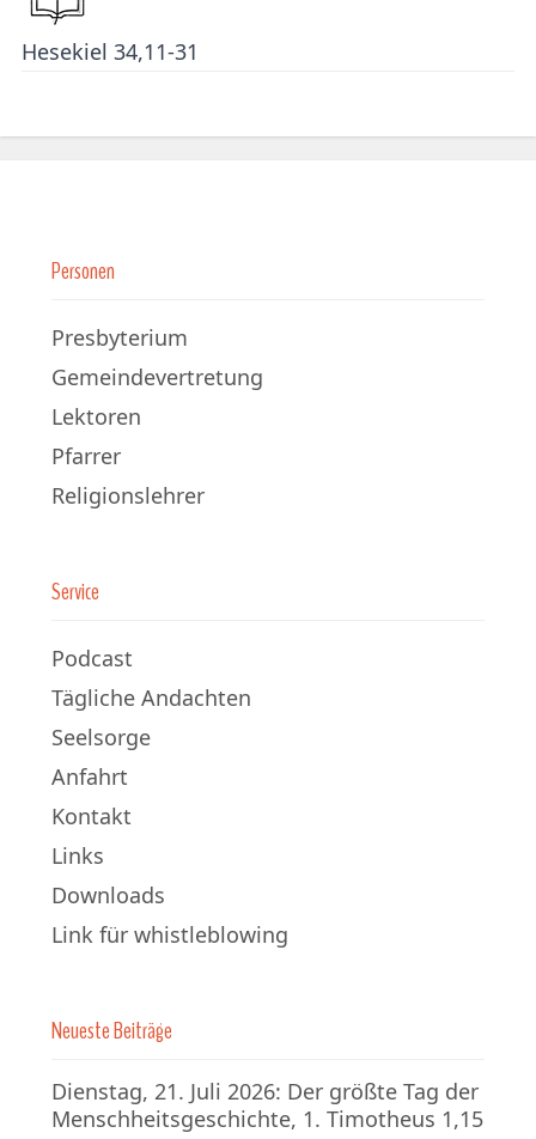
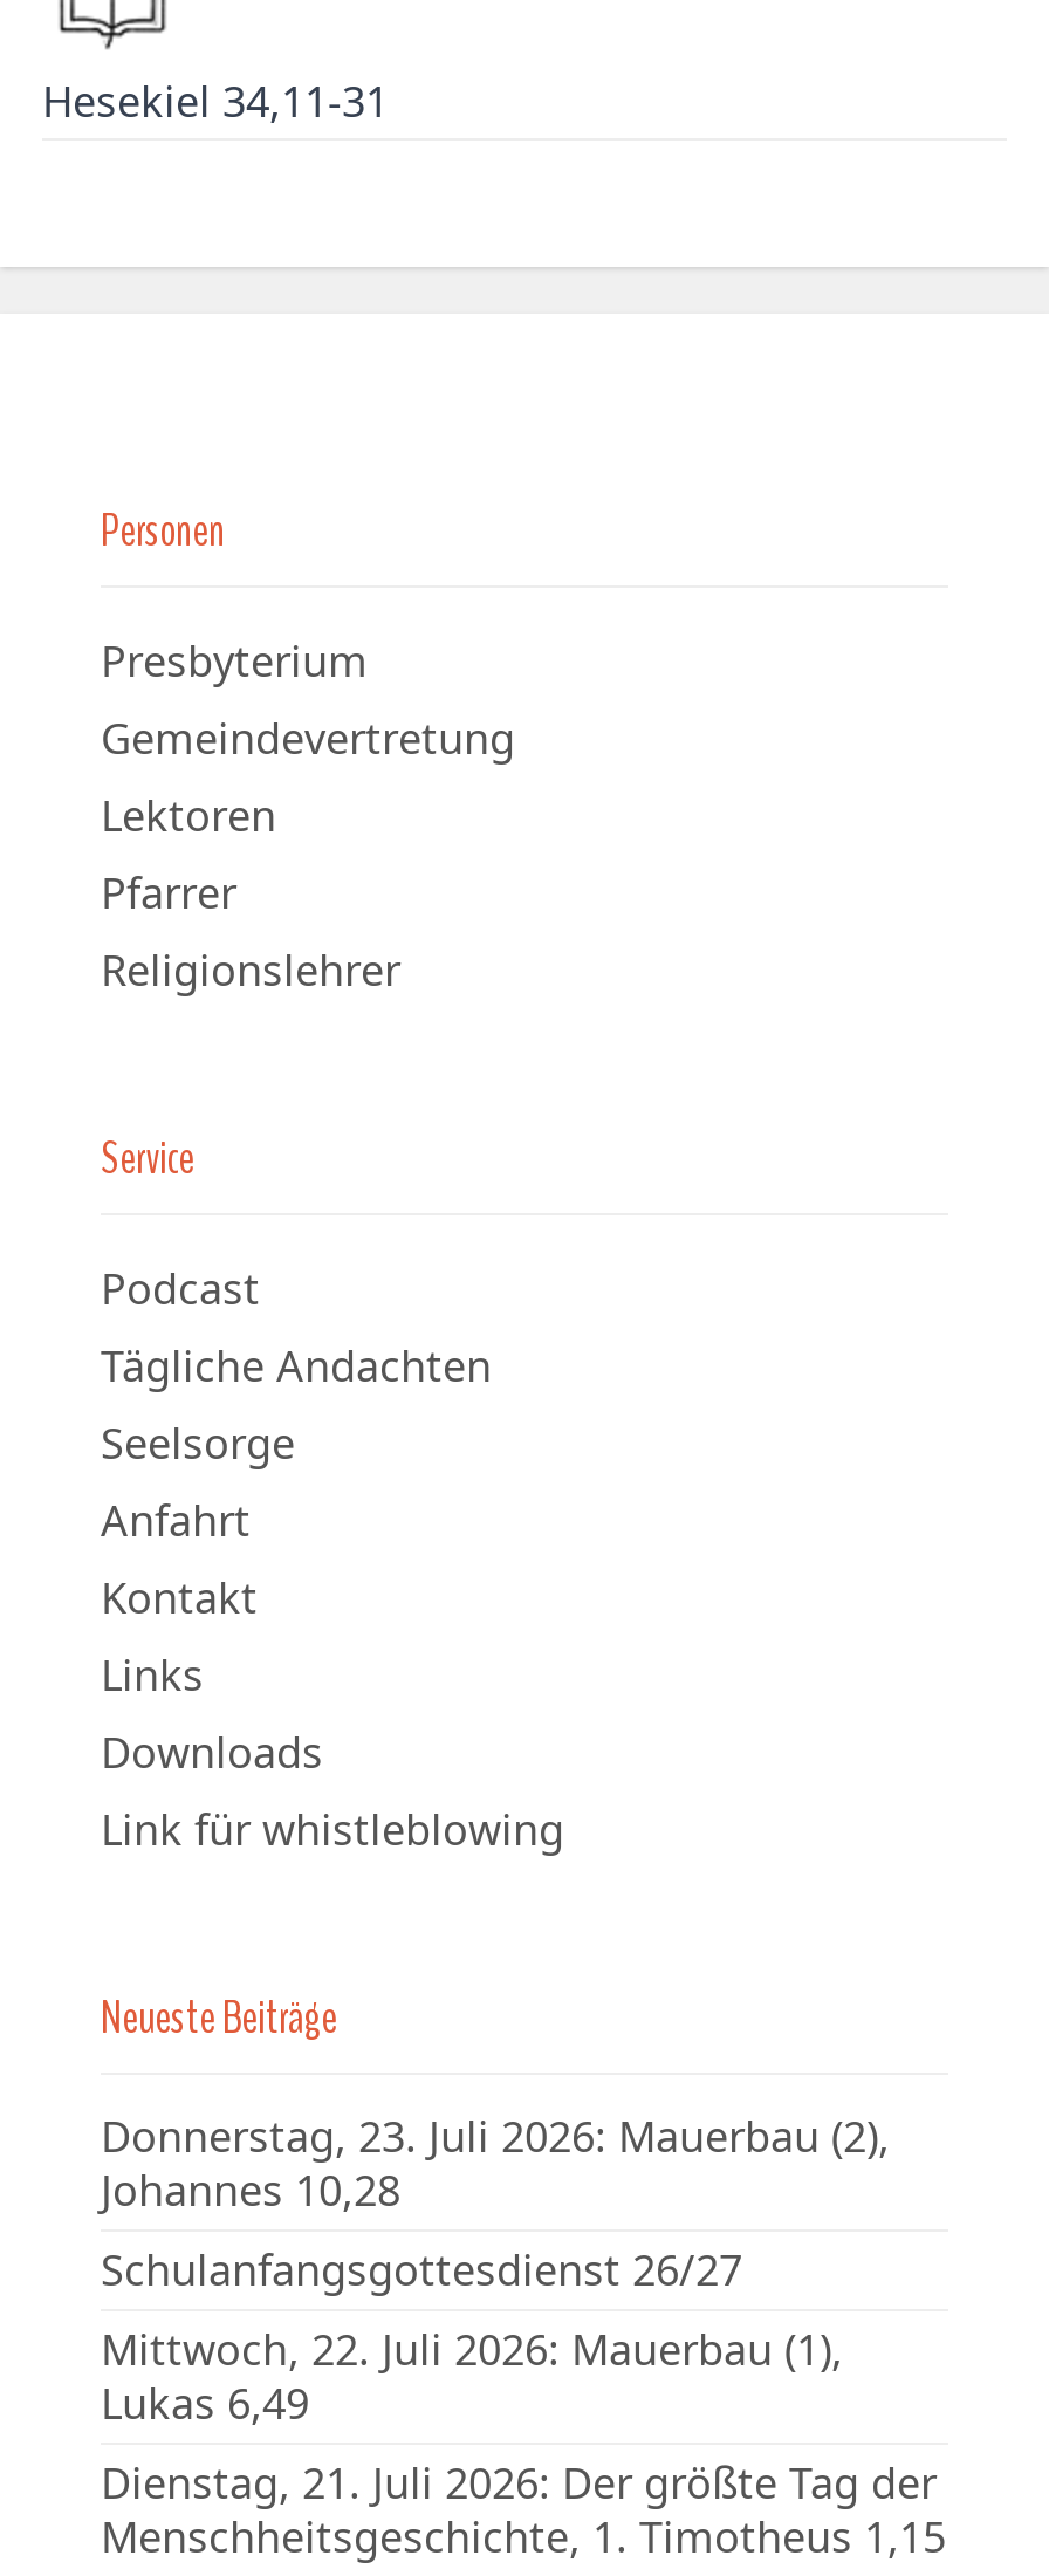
none -> [101,2108,890,2431] Donnerstag, 23. Juli 2026: Mauerbau (2), | Johannes 10,28 | Schulanfangsgottesdienst 26/27 | Mittwoch, 22. Juli 2026: Mauerbau (1), | Lukas 6,49

